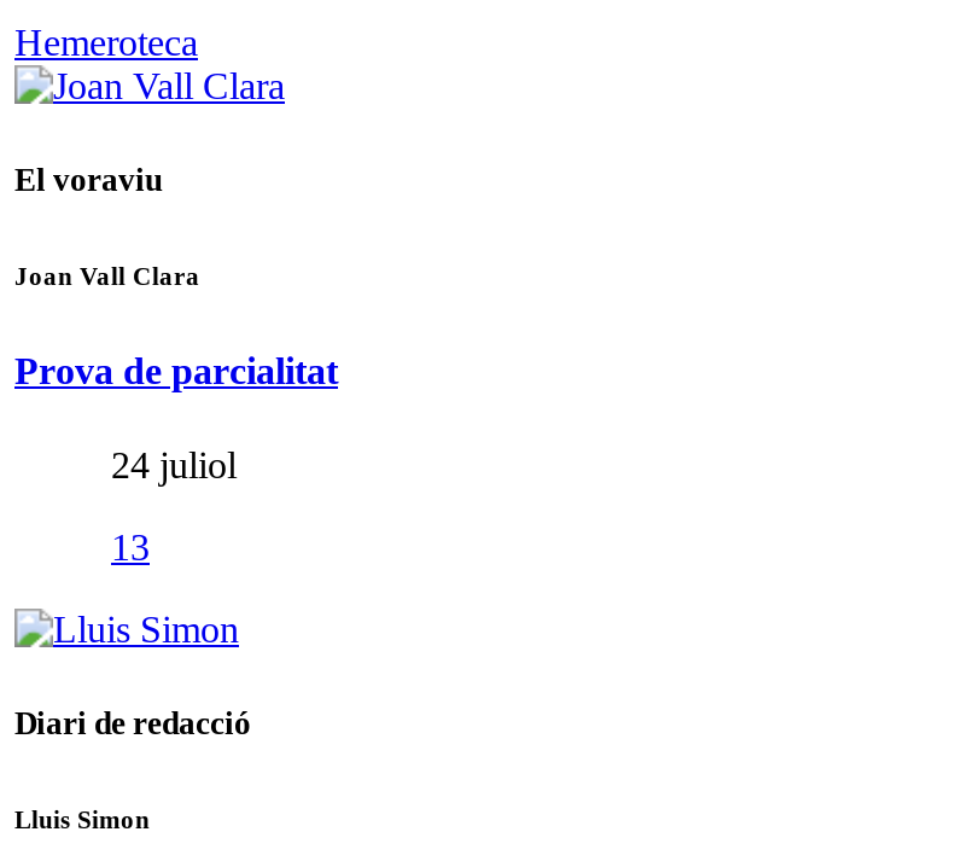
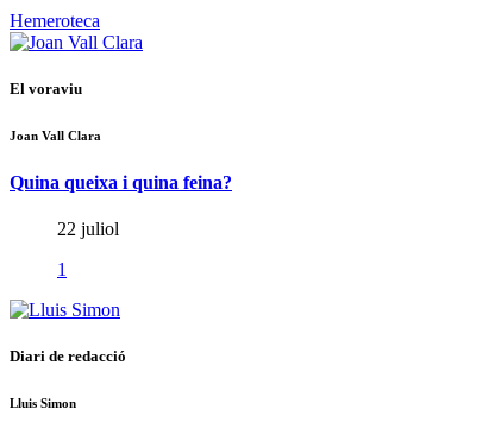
[14,349,338,390] Prova de parcialitat -> [10,172,232,193] Quina queixa i quina feina?
[111,444,237,485] 24 juliol -> [57,219,119,239] 22 juliol
[111,526,150,567] 13 -> [57,260,67,280] 1

